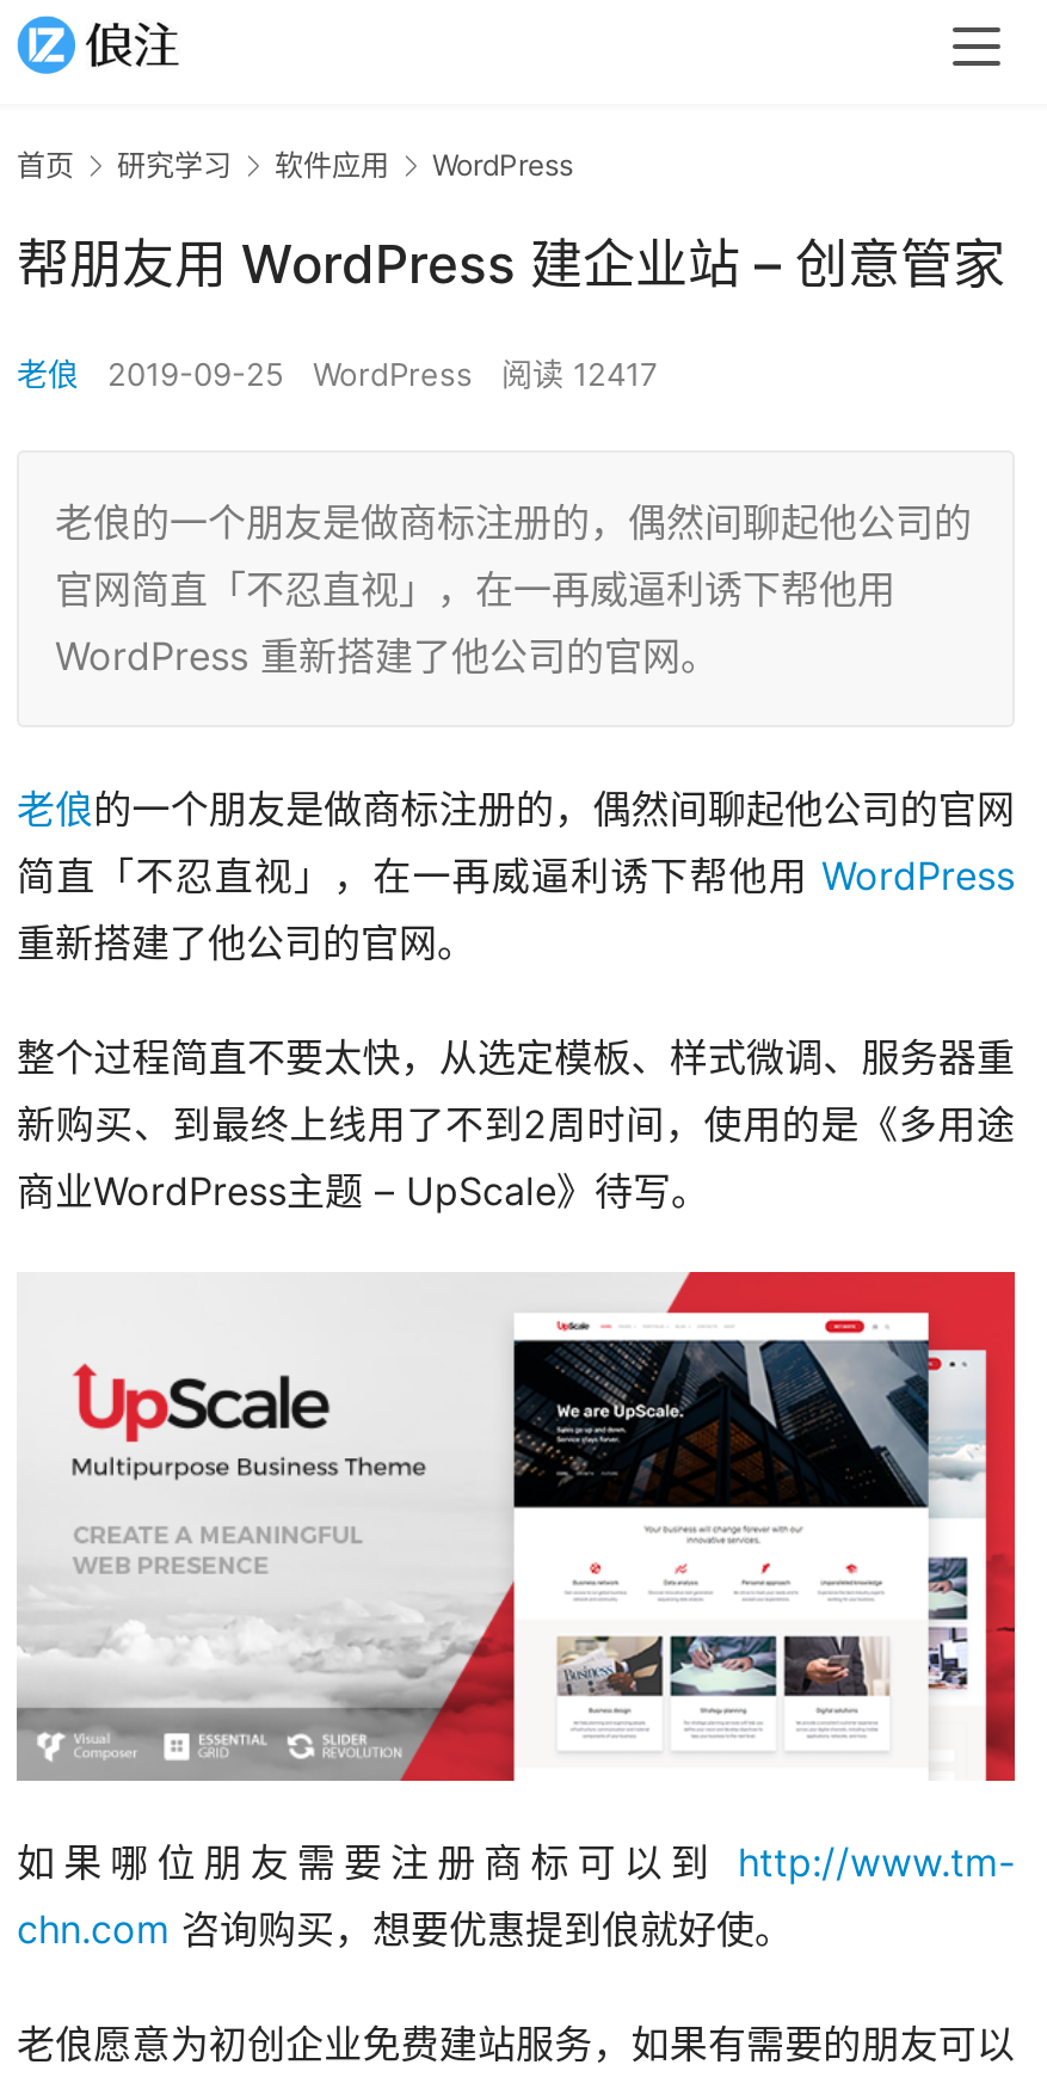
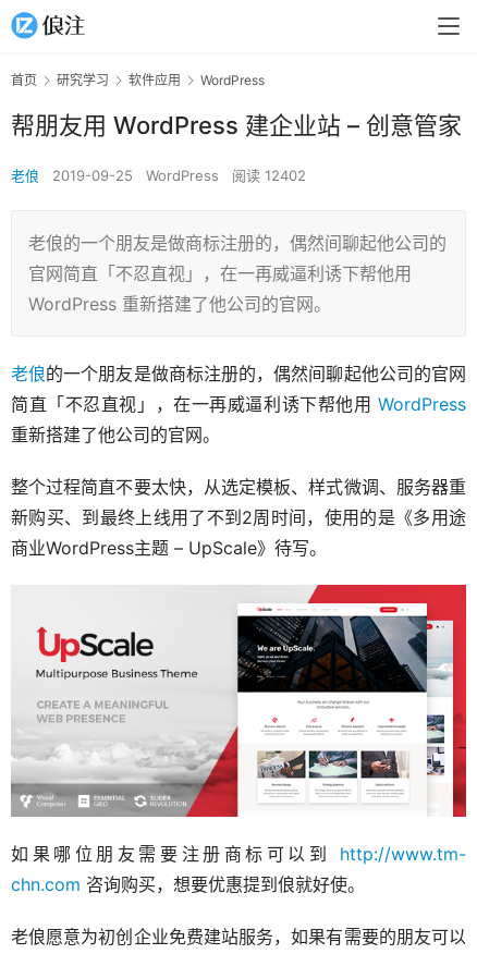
[501,355,657,393] 阅读 12417 -> [232,167,306,184] 阅读 12402

